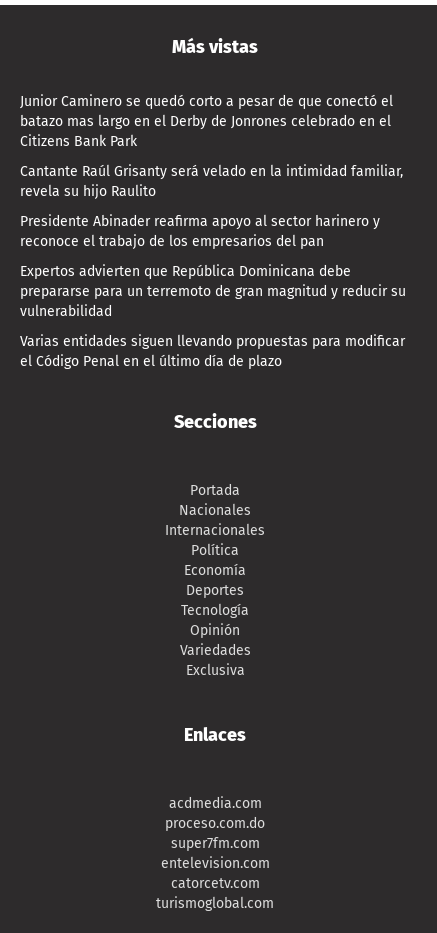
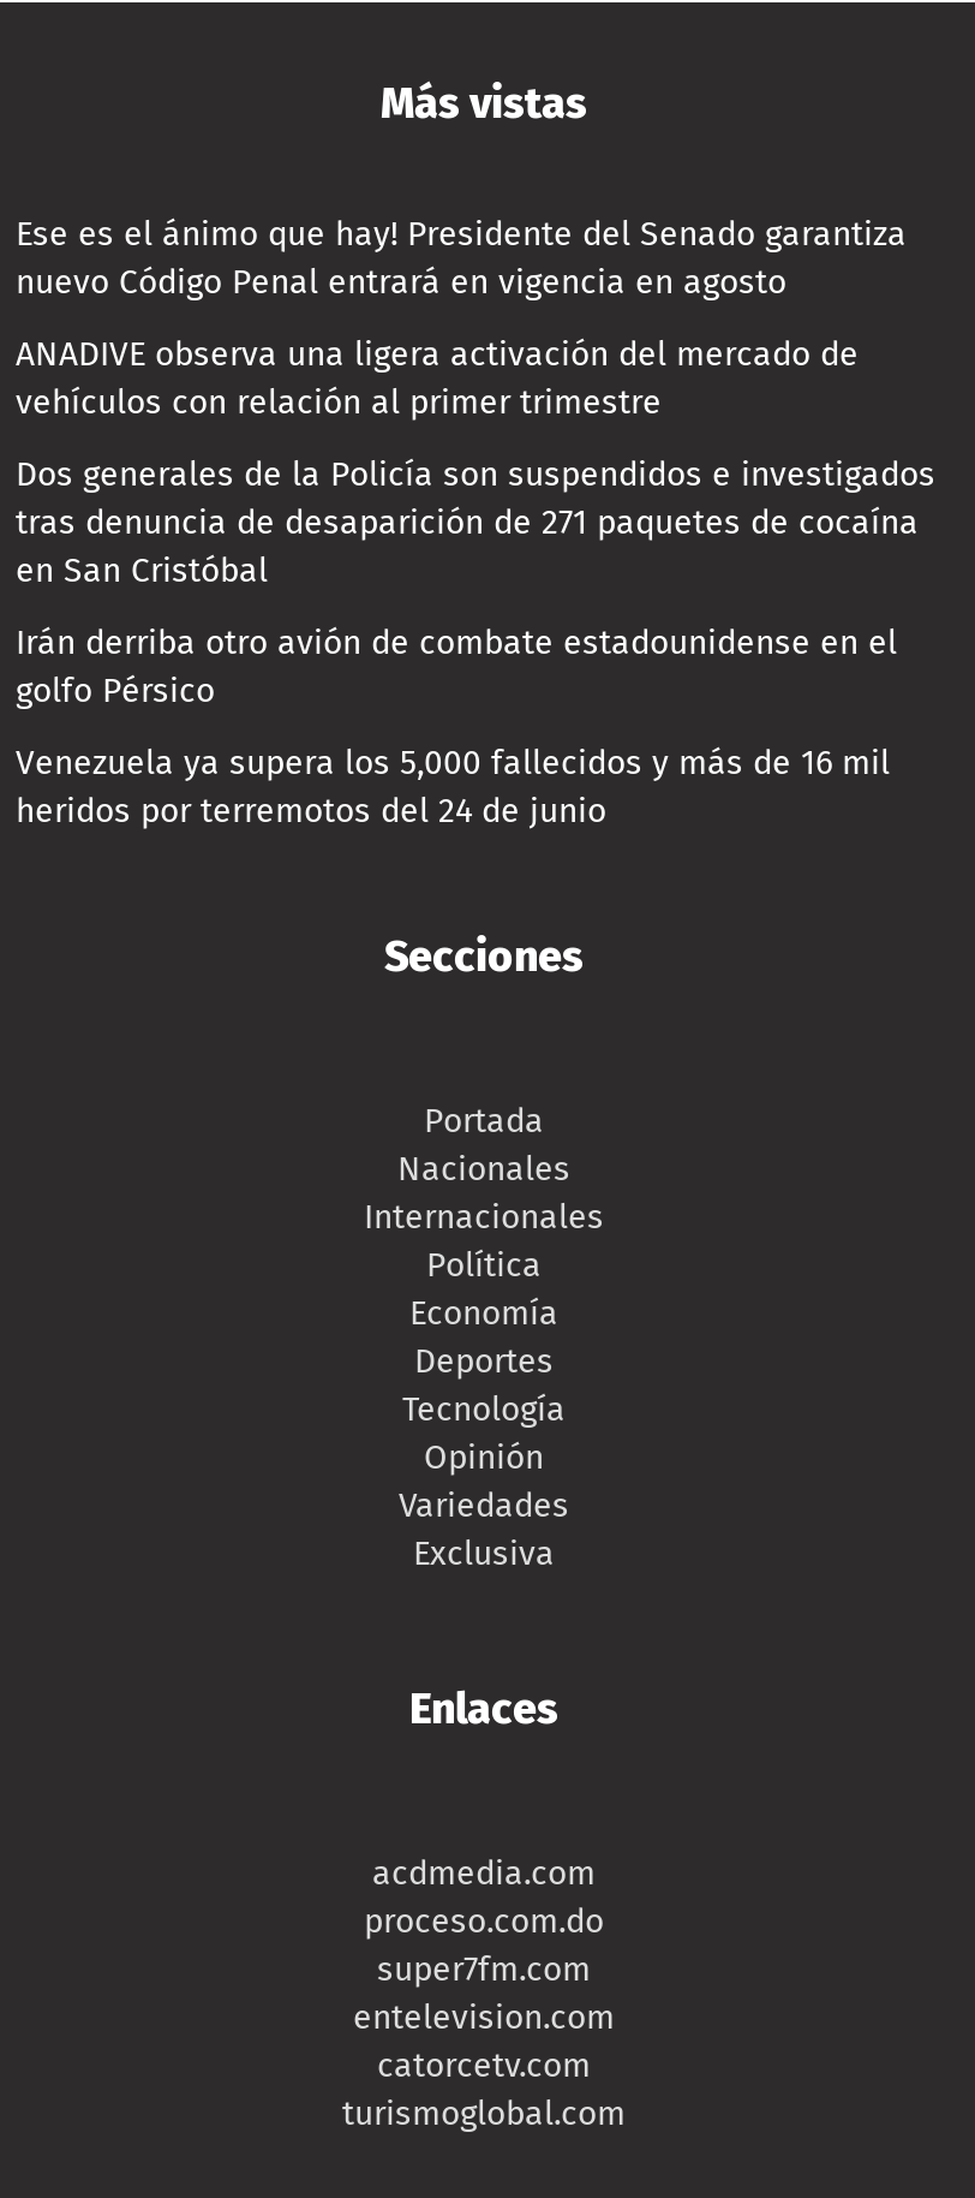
[20,93,393,150] Junior Caminero se quedó corto a pesar de que conectó el | batazo mas largo en el Derby de Jonrones celebrado en el | Citizens Bank Park -> [16,214,907,303] Ese es el ánimo que hay! Presidente del Senado garantiza | nuevo Código Penal entrará en vigencia en agosto
[20,163,403,200] Cantante Raúl Grisanty será velado en la intimidad familiar, | revela su hijo Raulito -> [16,334,859,423] ANADIVE observa una ligera activación del mercado de | vehículos con relación al primer trimestre
[20,213,380,250] Presidente Abinader reafirma apoyo al sector harinero y | reconoce el trabajo de los empresarios del pan -> [16,455,935,592] Dos generales de la Policía son suspendidos e investigados | tras denuncia de desaparición de 271 paquetes de cocaína | en San Cristóbal
[20,263,406,320] Expertos advierten que República Dominicana debe | prepararse para un terremoto de gran magnitud y reducir su | vulnerabilidad -> [16,623,897,712] Irán derriba otro avión de combate estadounidense en el | golfo Pérsico
[20,333,405,370] Varias entidades siguen llevando propuestas para modificar | el Código Penal en el último día de plazo -> [16,743,890,832] Venezuela ya supera los 5,000 fallecidos y más de 16 mil | heridos por terremotos del 24 de junio

